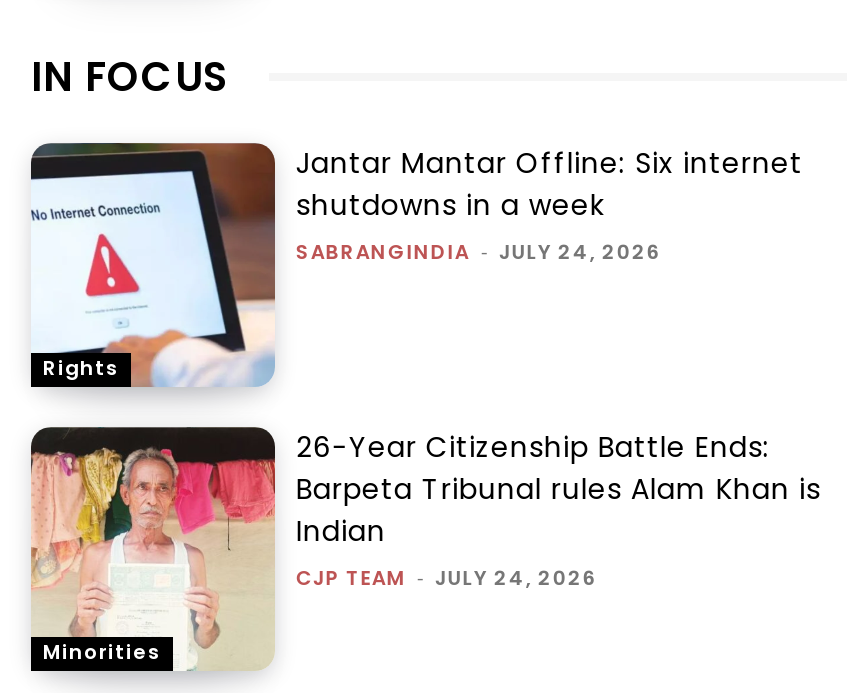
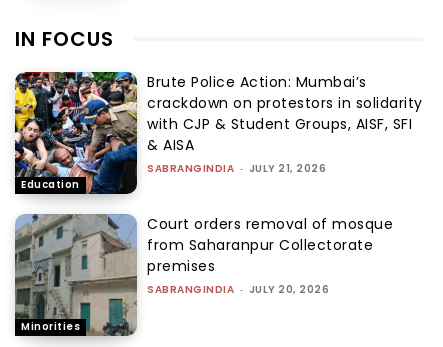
[29,141,275,387] [image] | Rights -> [14,71,138,195] [image] | Education
[296,142,803,266] Jantar Mantar Offline: Six internet | shutdowns in a week | SABRANGINDIA - JULY 24, 2026 -> [147,72,423,176] Brute Police Action: Mumbai’s | crackdown on protestors in solidarity | with CJP & Student Groups, AISF, SFI | & AISA | SABRANGINDIA - JULY 21, 2026
[29,427,821,671] [image] | 26-Year Citizenship Battle Ends: | Barpeta Tribunal rules Alam Khan is | Indian | CJP TEAM - JULY 24, 2026 -> [14,214,393,337] [image] | Court orders removal of mosque | from Saharanpur Collectorate | premises | SABRANGINDIA - JULY 20, 2026

